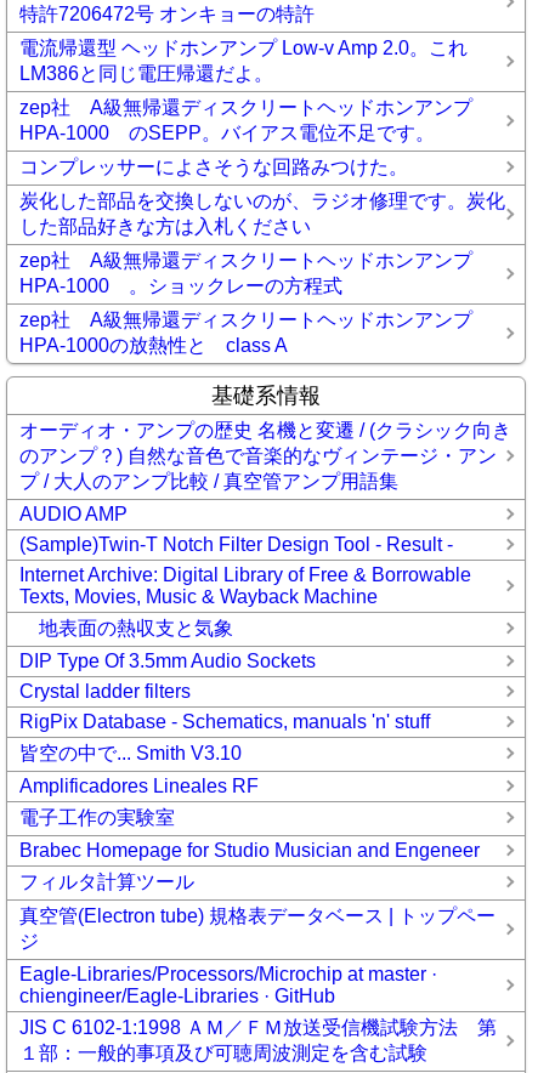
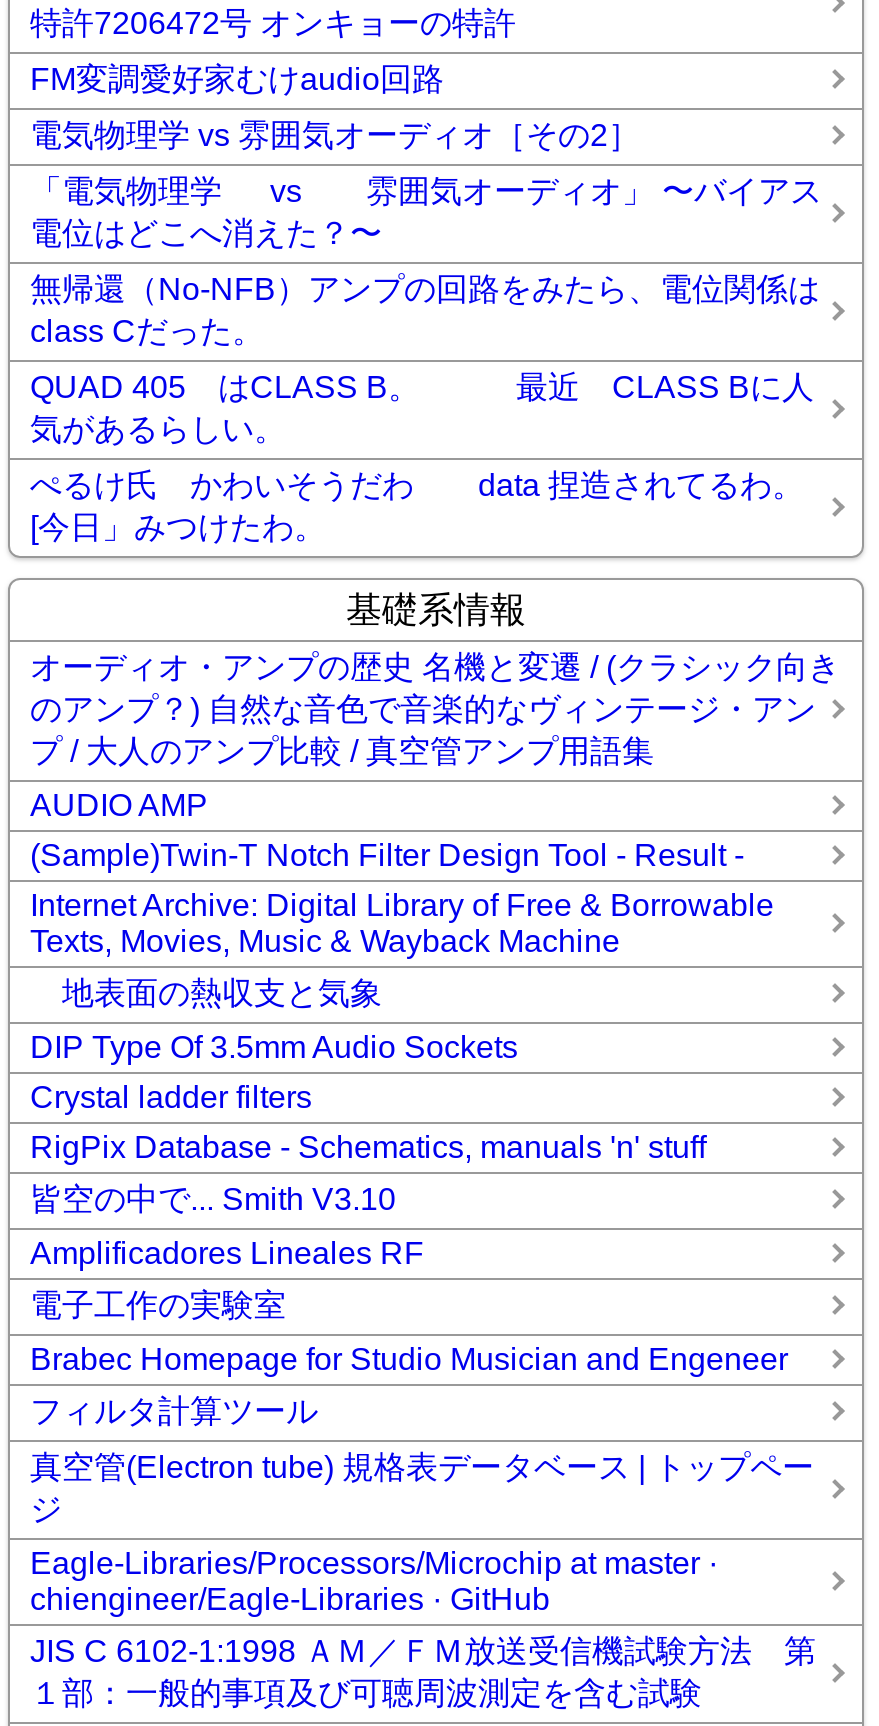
[19,37,468,83] 電流帰還型 ヘッドホンアンプ Low-v Amp 2.0。これ | LM386と同じ電圧帰還だよ。 -> [30,61,444,95] FM変調愛好家むけaudio回路
[19,97,492,143] zep社 A級無帰還ディスクリートヘッドホンアンプ | HPA-1000 のSEPP。バイアス電位不足です。 -> [30,117,640,151] 電気物理学 vs 雰囲気オーディオ［その2］
[19,156,408,177] コンプレッサーによさそうな回路みつけた。 -> [30,173,822,249] 「電気物理学 vs 雰囲気オーディオ」 〜バイアス | 電位はどこへ消えた？〜
[19,190,505,236] 炭化した部品を交換しないのが、ラジオ修理です。炭化 | した部品好きな方は入札ください -> [30,271,820,347] 無帰還（No-NFB）アンプの回路をみたら、電位関係は | class Cだった。
[19,250,492,296] zep社 A級無帰還ディスクリートヘッドホンアンプ | HPA-1000 。ショックレーの方程式 -> [30,369,814,445] QUAD 405 はCLASS B。 最近 CLASS Bに人 | 気があるらしい。
[19,309,492,355] zep社 A級無帰還ディスクリートヘッドホンアンプ | HPA-1000の放熱性と class A -> [30,467,804,543] ぺるけ氏 かわいそうだわ data 捏造されてるわ。 | [今日」みつけたわ。

